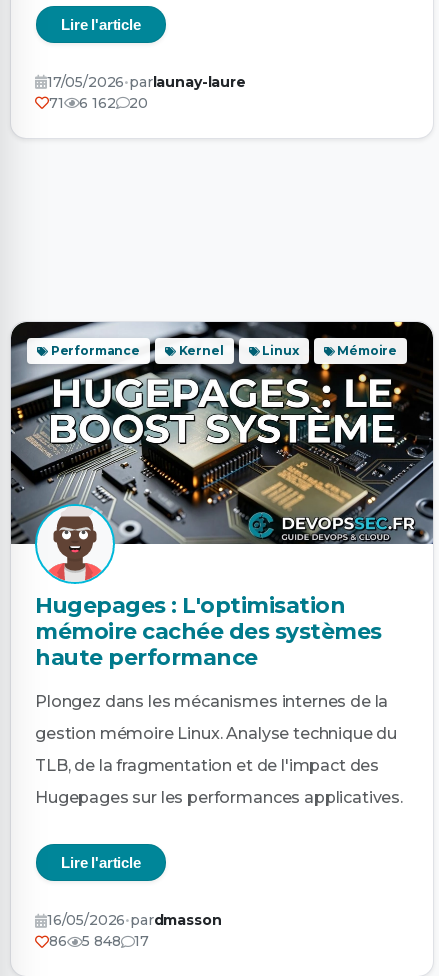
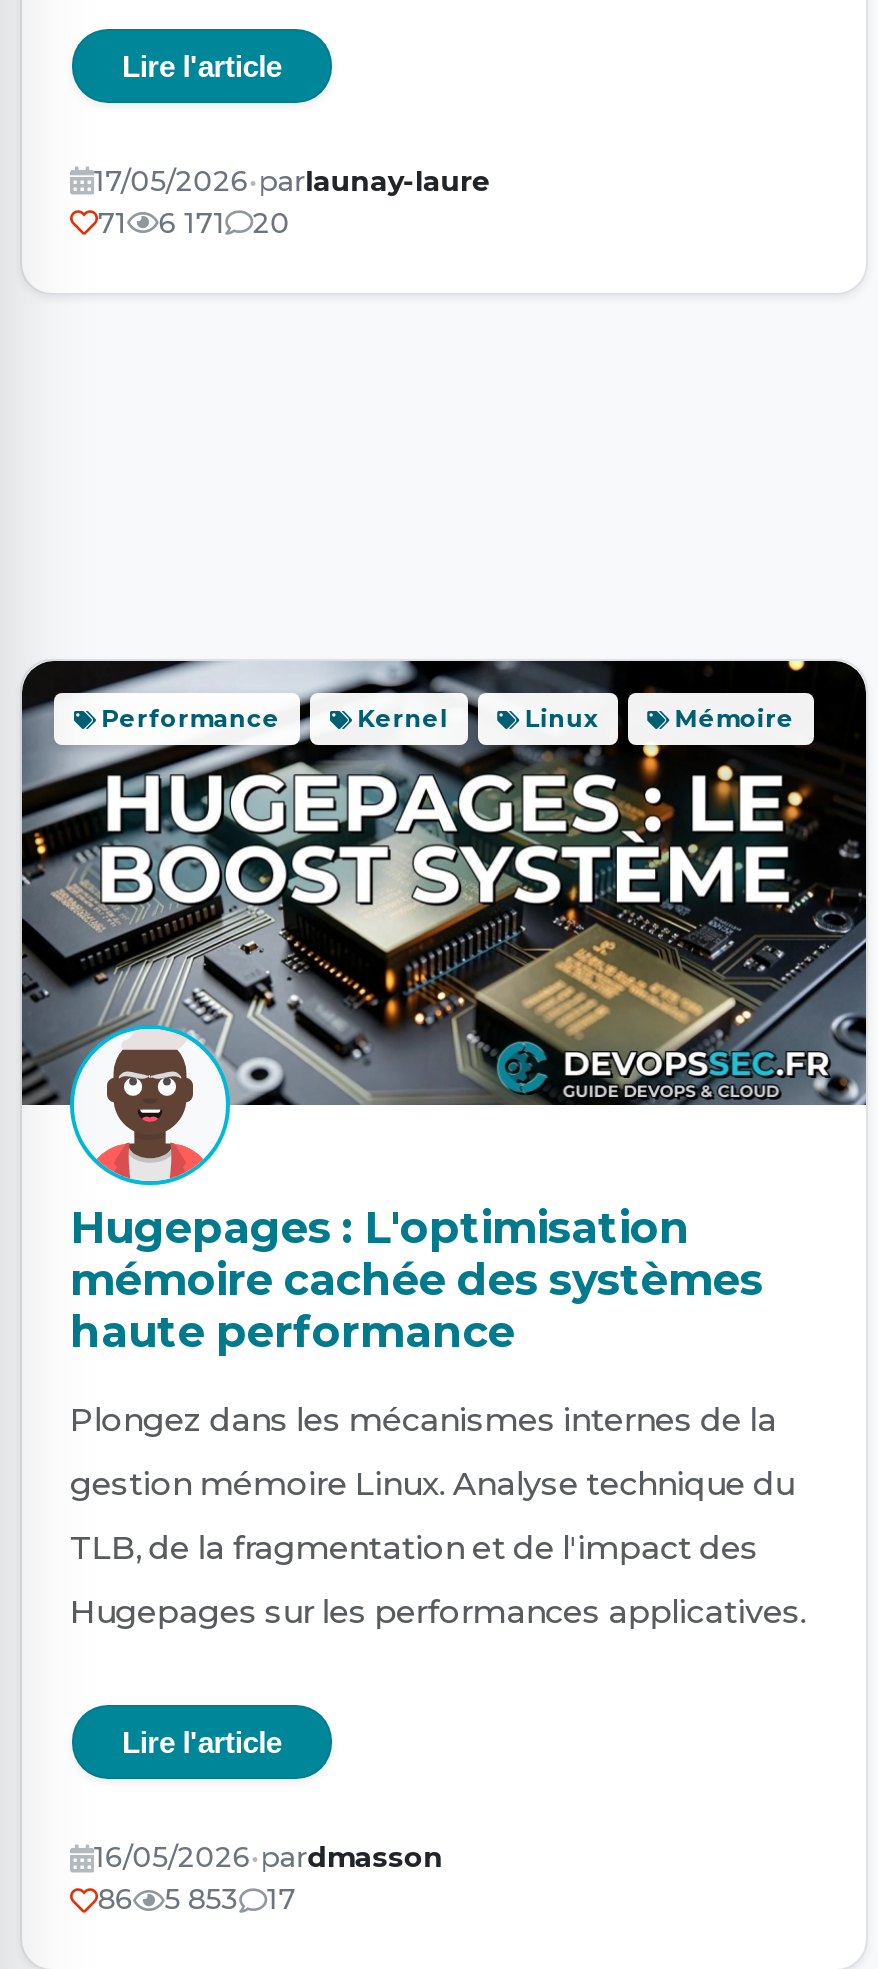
[49,94,148,112] 71 6 162 20 -> [98,204,290,240] 71 6 171 20
[49,932,149,950] 86 5 848 17 -> [98,1881,296,1917] 86 5 853 17

